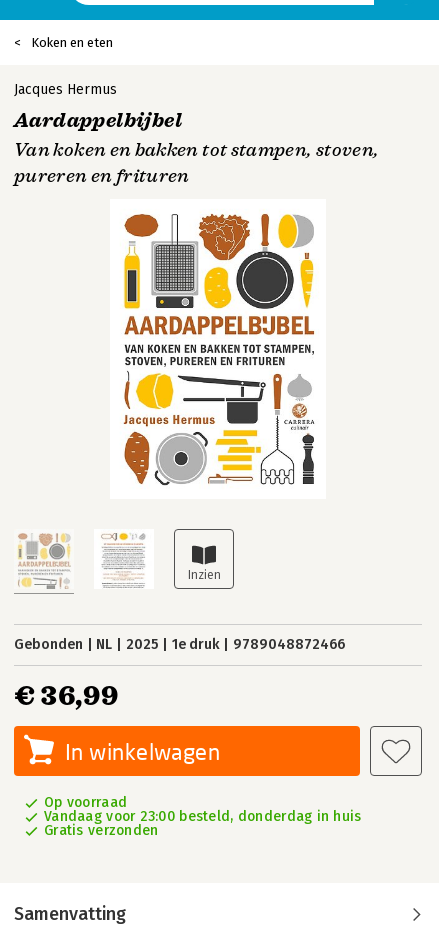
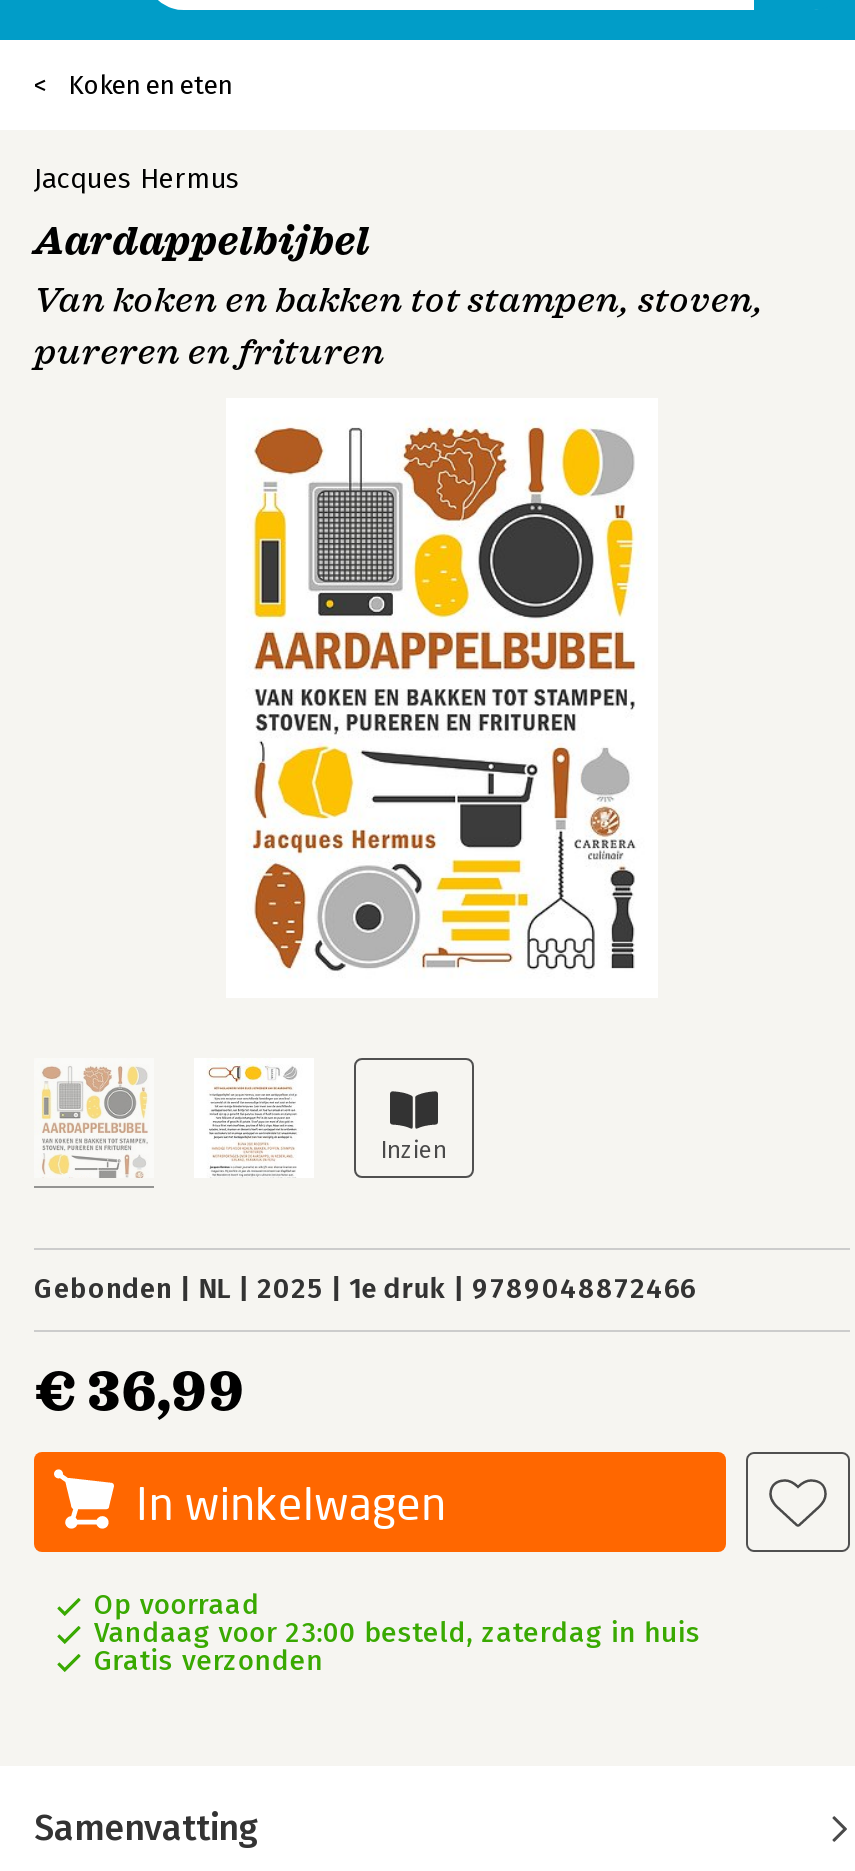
[44,808,362,825] Vandaag voor 23:00 besteld, donderdag in huis -> [94,1616,701,1650] Vandaag voor 23:00 besteld, zaterdag in huis

